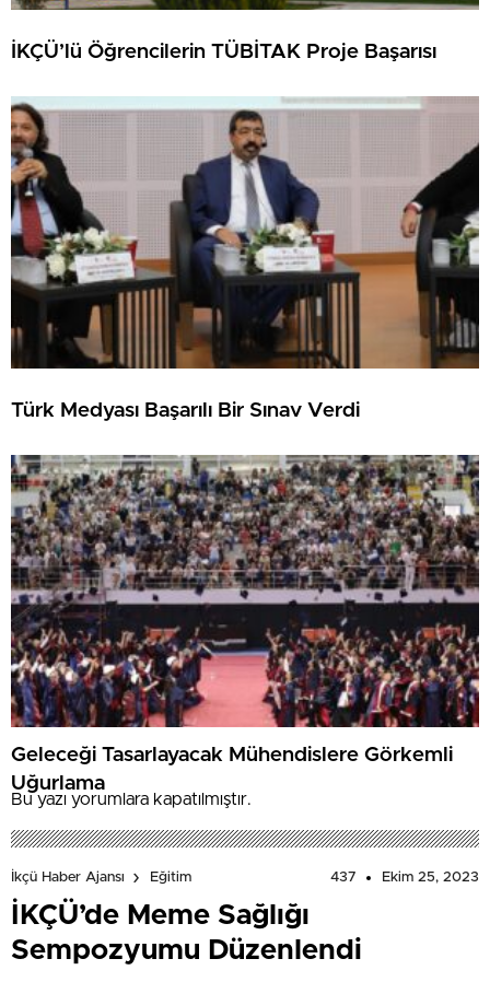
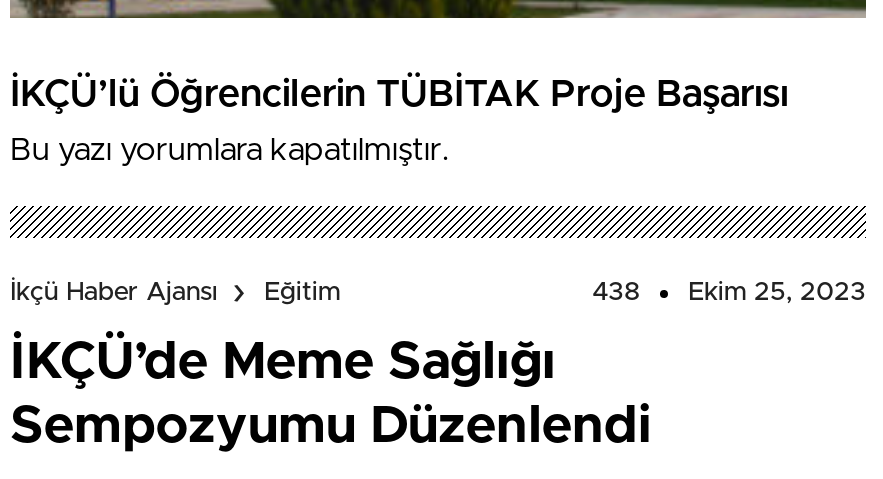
[11,96,479,420] [image] | Türk Medyası Başarılı Bir Sınav Verdi -> none
[10,454,480,793] [image] | Geleceği Tasarlayacak Mühendislere Görkemli | Uğurlama -> none
[330,870,479,885] 437 Ekim 25, 2023 -> [592,280,866,306] 438 Ekim 25, 2023

